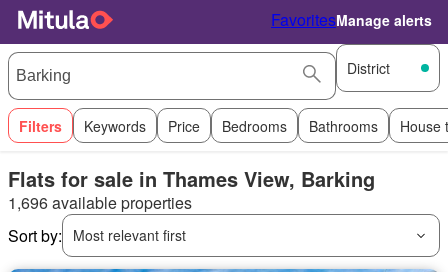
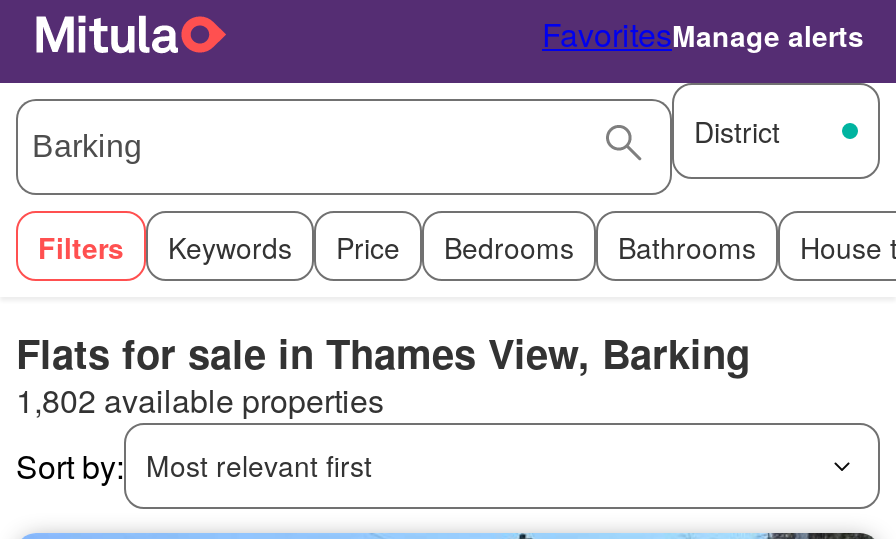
[8,191,192,214] 1,696 available properties -> [16,377,384,423] 1,802 available properties

